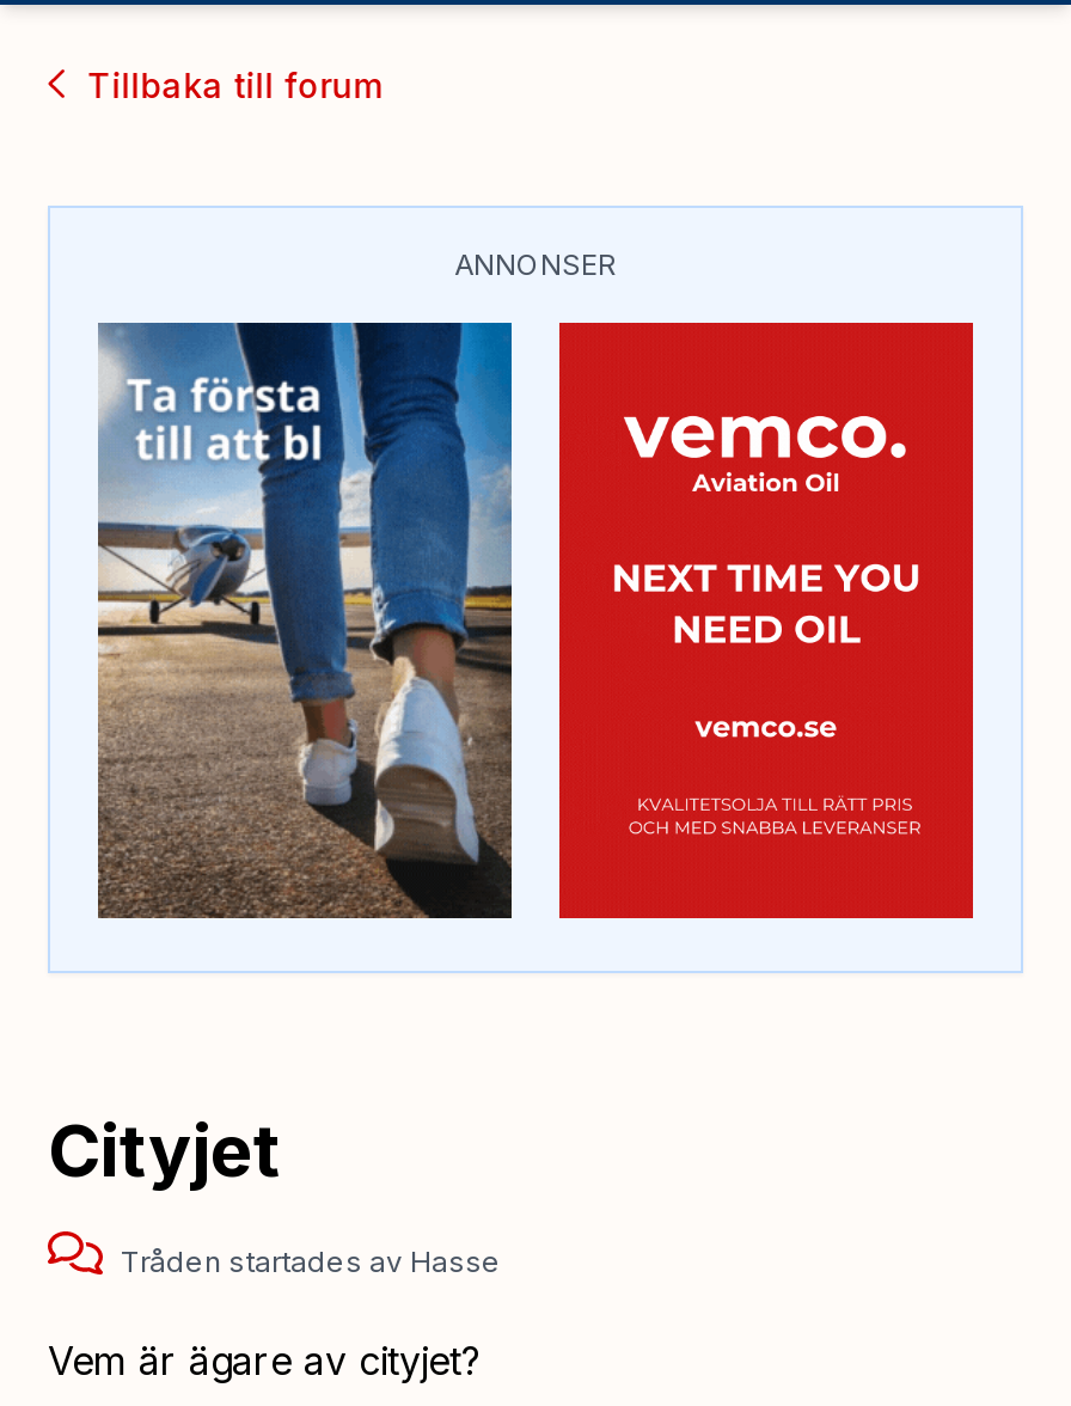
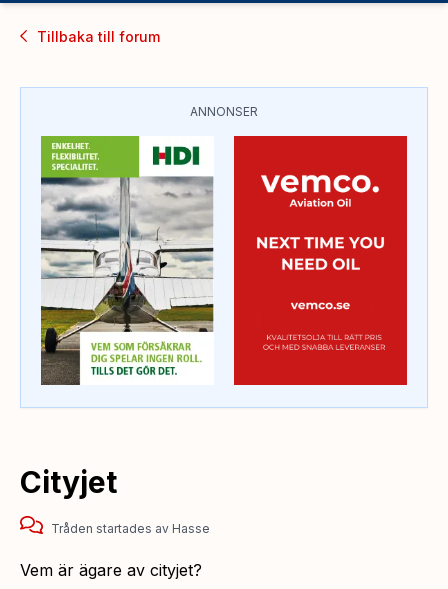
[96,320,514,921] [image] -> [40,135,214,385] [image]

